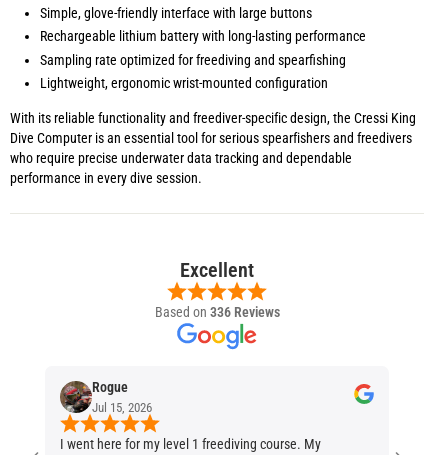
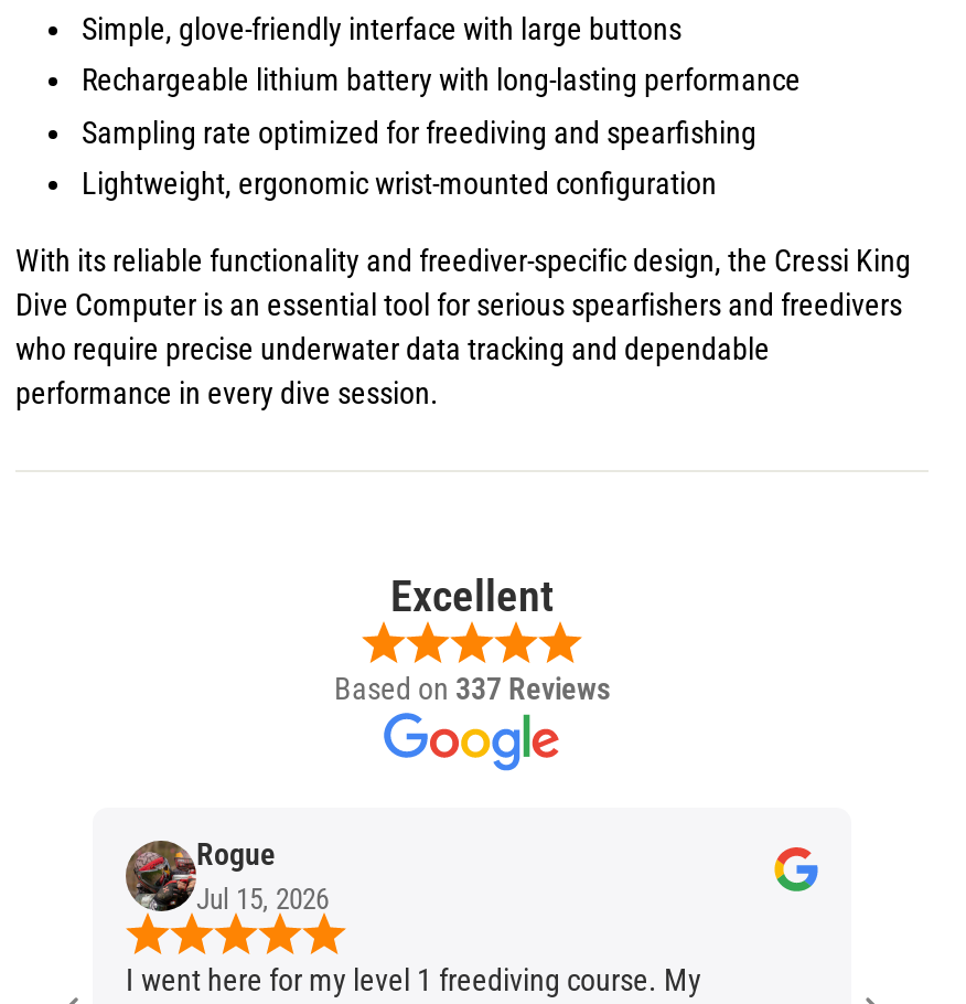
[154,304,279,320] Based on 336 Reviews -> [334,671,610,706] Based on 337 Reviews

